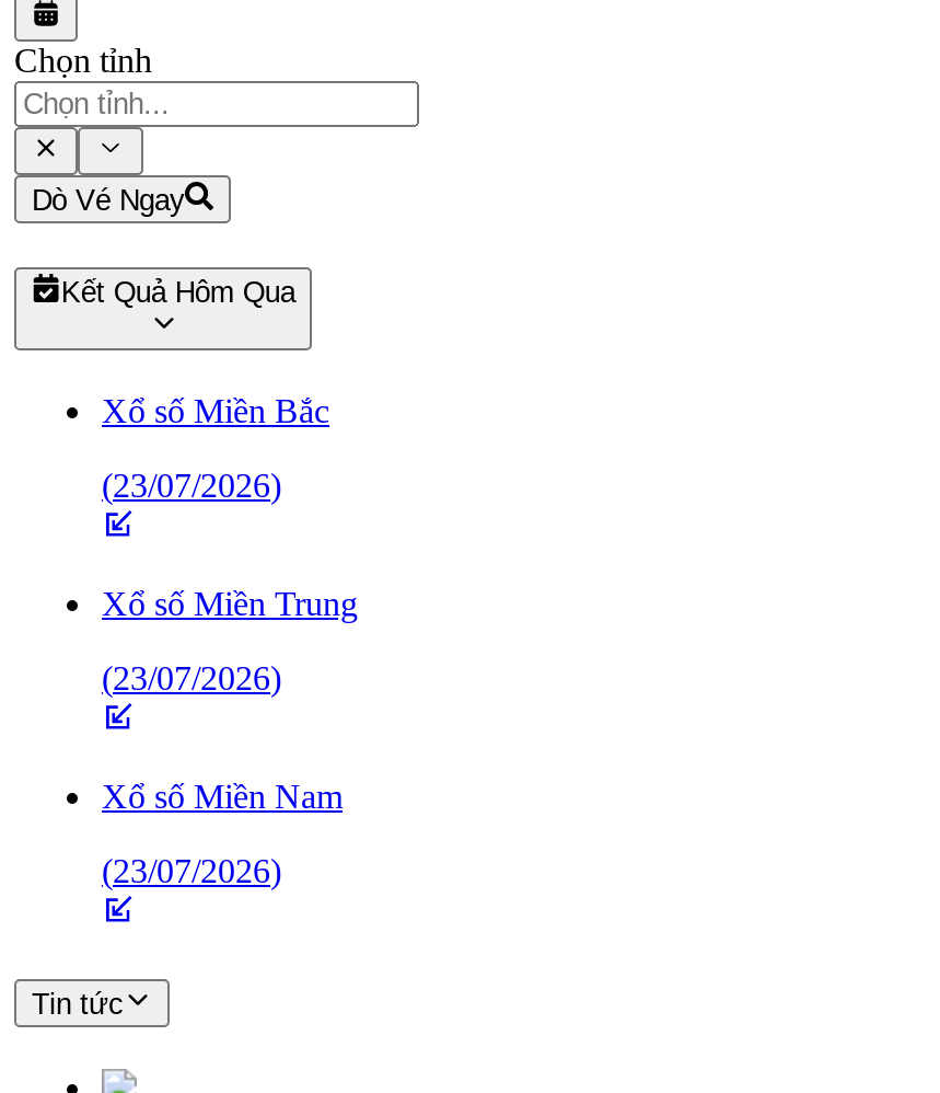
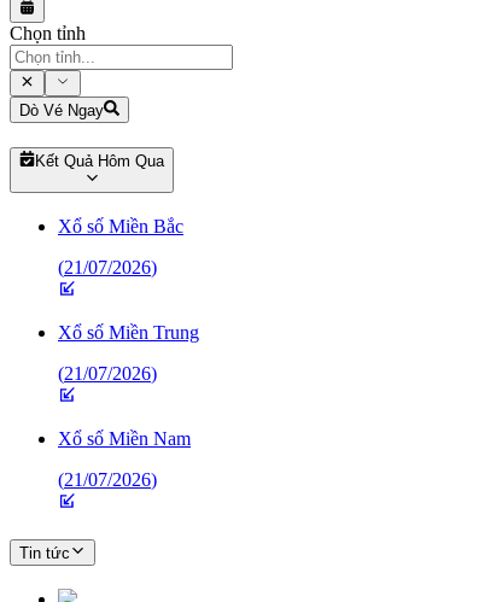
[102,467,281,504] (23/07/2026) -> [58,257,157,278] (21/07/2026)
[102,660,281,697] (23/07/2026) -> [58,363,157,384] (21/07/2026)
[102,852,281,890] (23/07/2026) -> [58,470,157,490] (21/07/2026)

